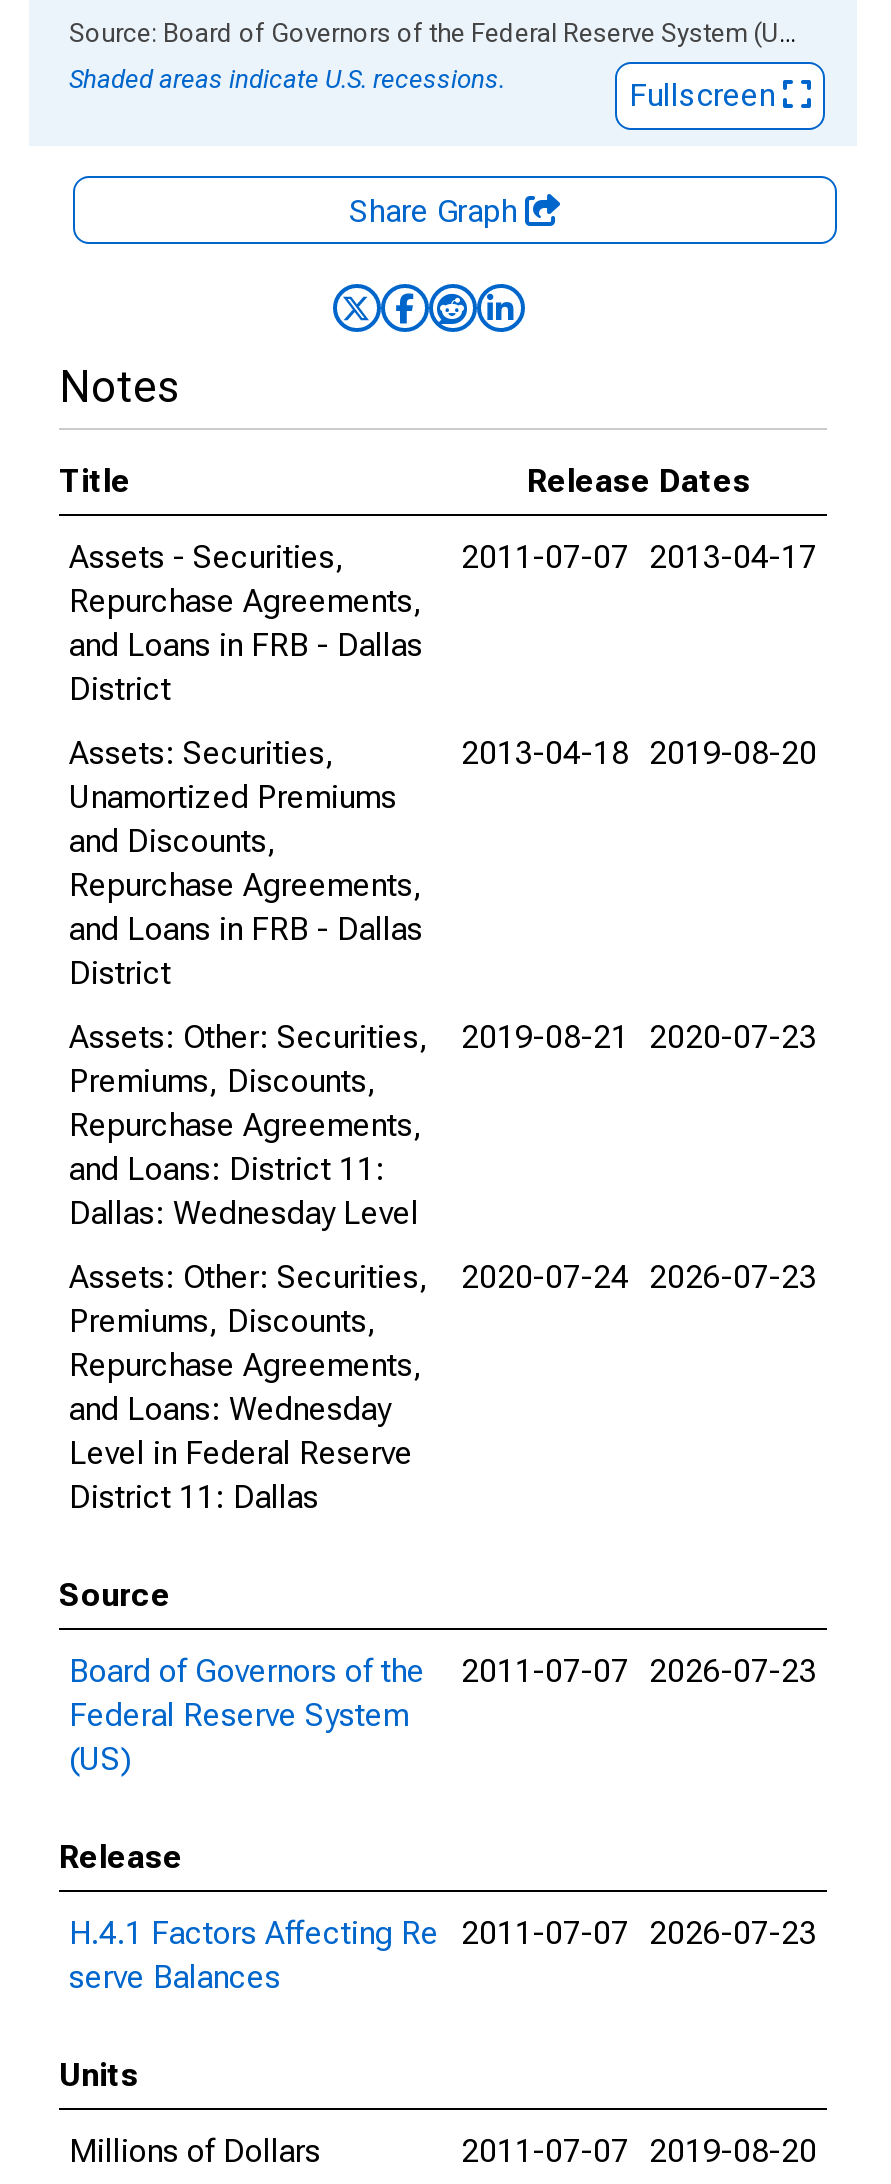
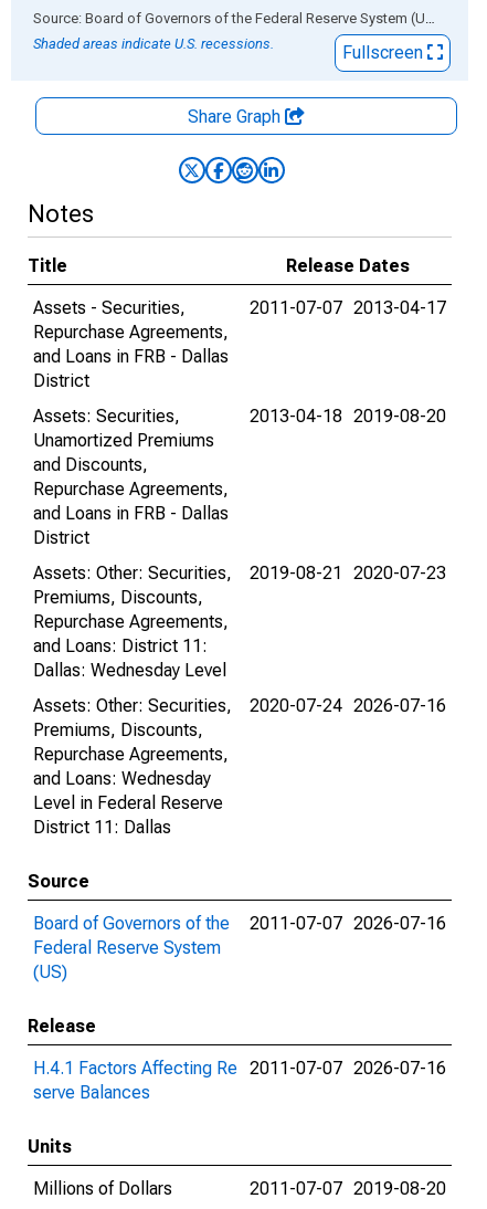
[69,1258,817,1296] Assets: Other: Securities, 2020-07-24 2026-07-23 -> [33,695,446,716] Assets: Other: Securities, 2020-07-24 2026-07-16
[69,1652,817,1690] Board of Governors of the 2011-07-07 2026-07-23 -> [33,913,446,934] Board of Governors of the 2011-07-07 2026-07-16
[69,1914,817,1952] H.4.1 Factors Affecting Re 2011-07-07 2026-07-23 -> [33,1058,446,1079] H.4.1 Factors Affecting Re 2011-07-07 2026-07-16

